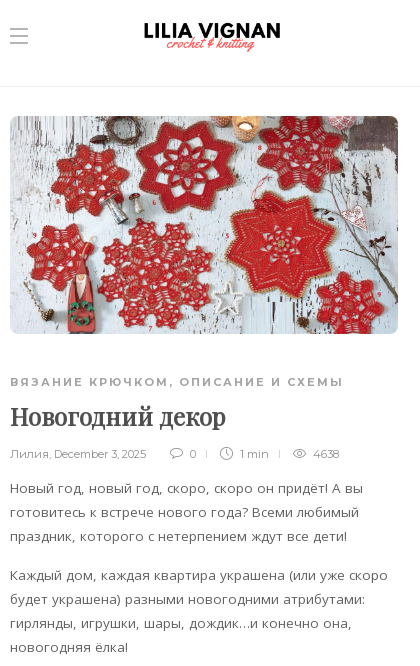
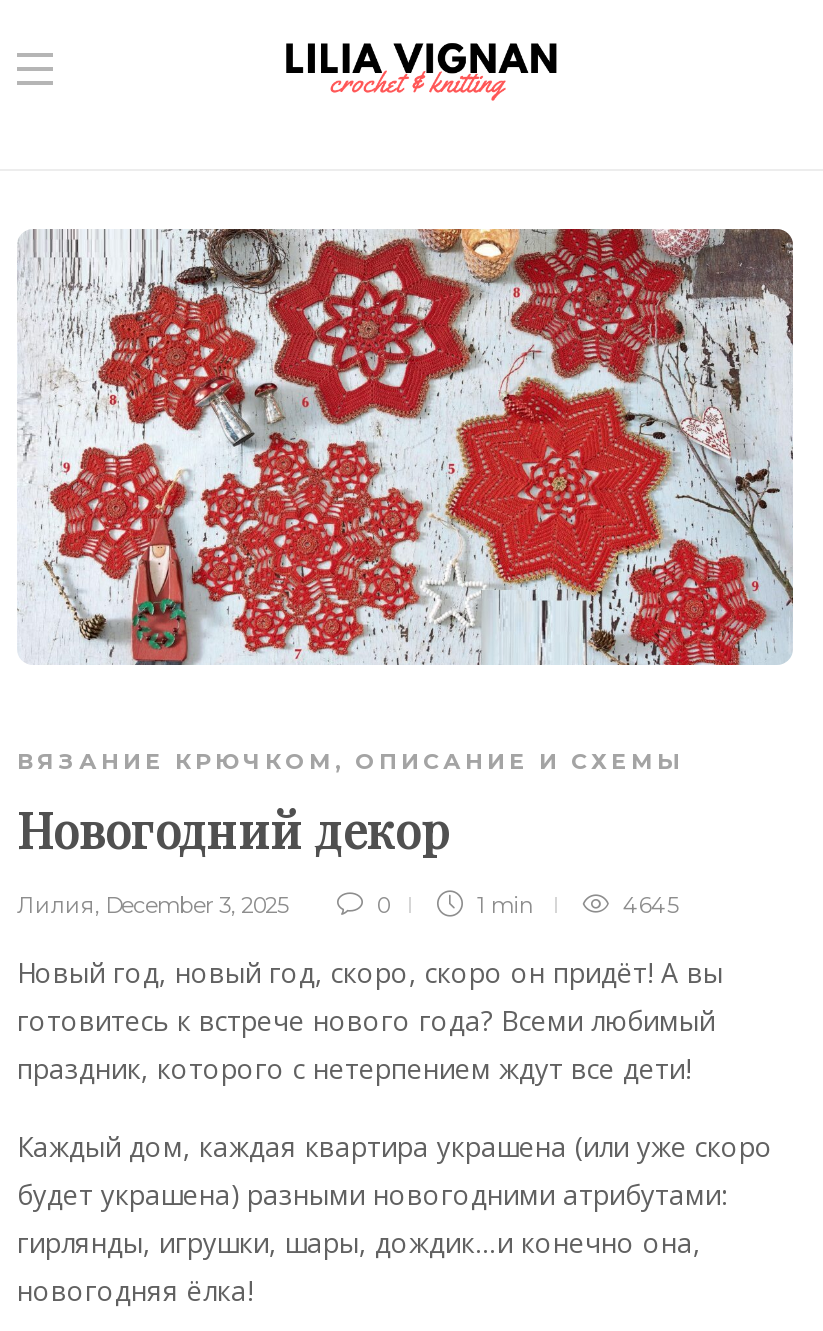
[310,447,339,461] 4638 -> [617,891,679,919] 4645

